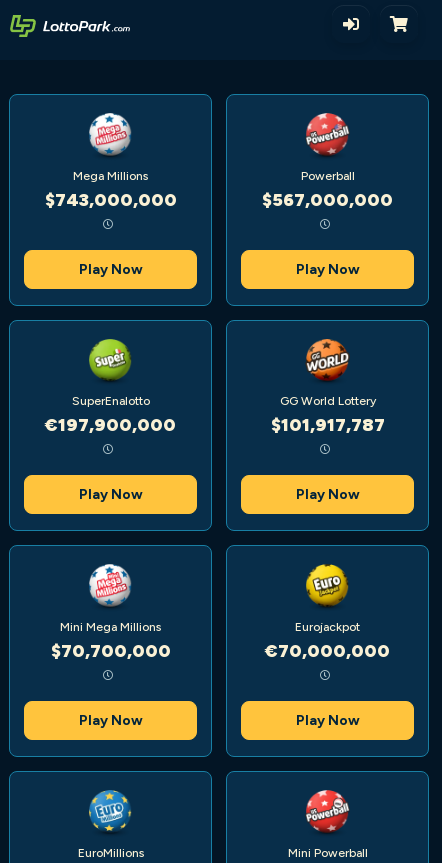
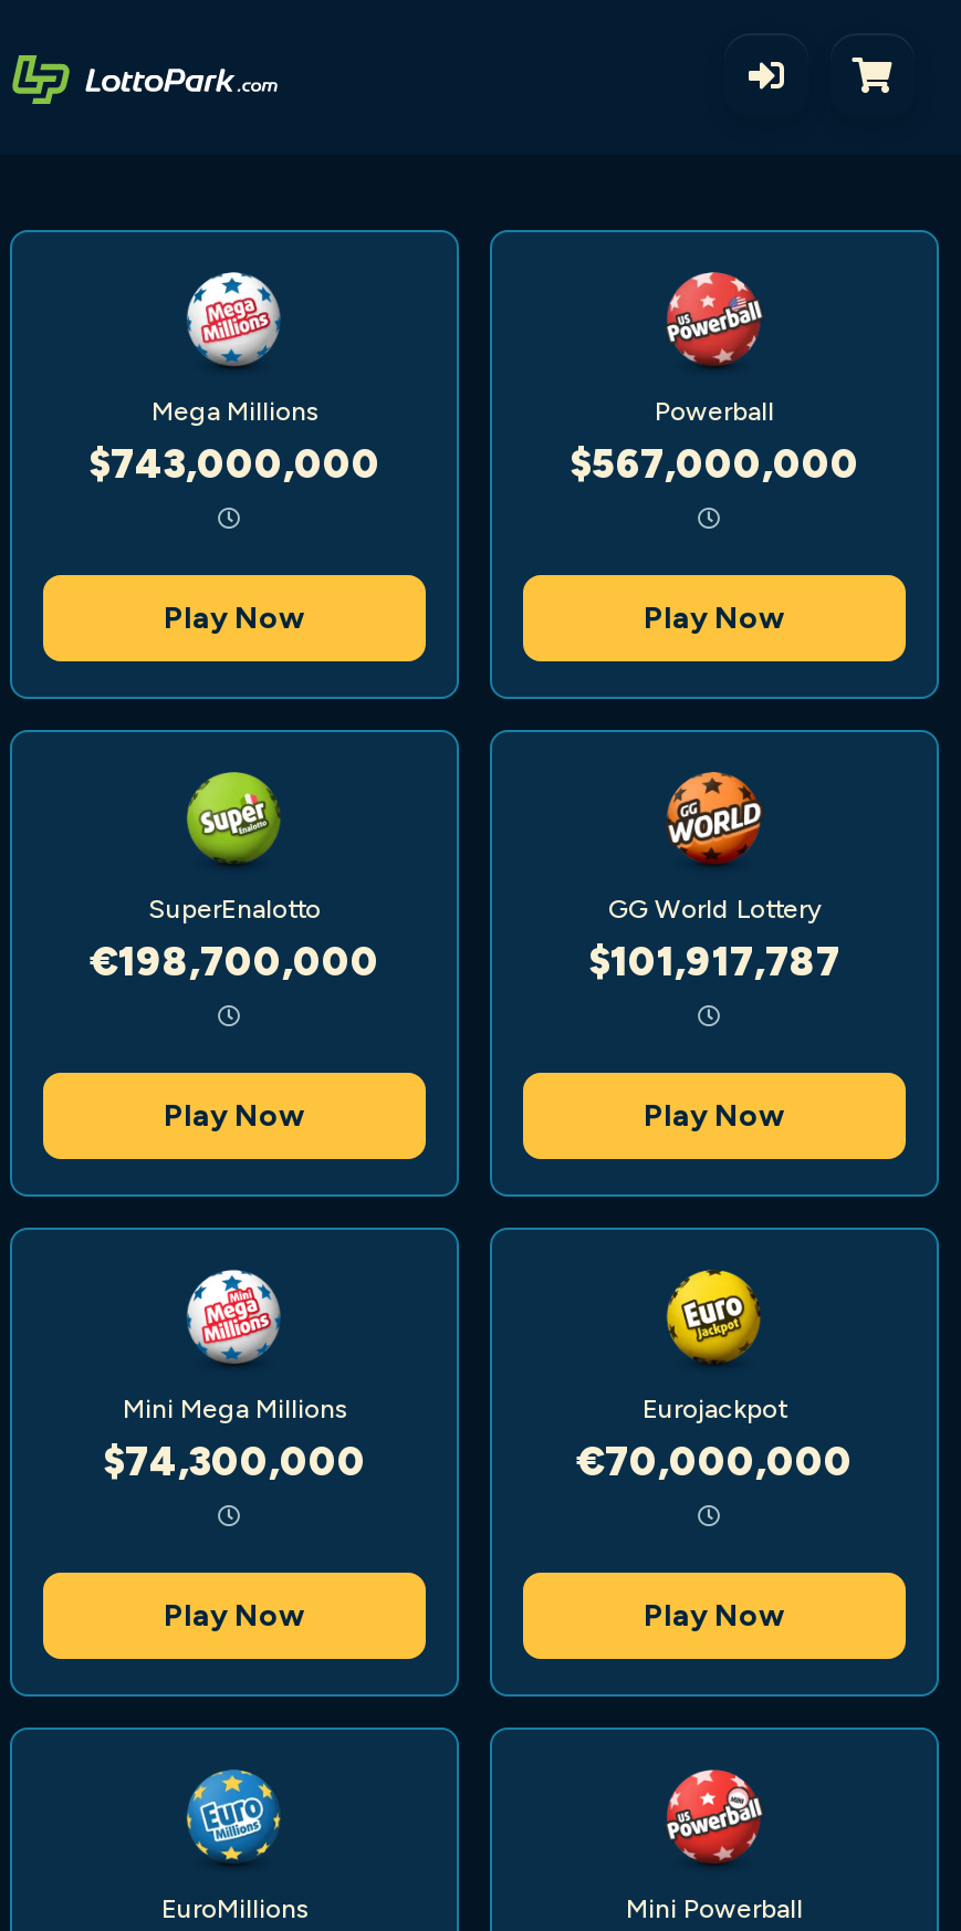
[45,414,176,436] €197,900,000 -> [90,939,379,987] €198,700,000
[50,640,170,662] $70,700,000 -> [103,1438,366,1487] $74,300,000

